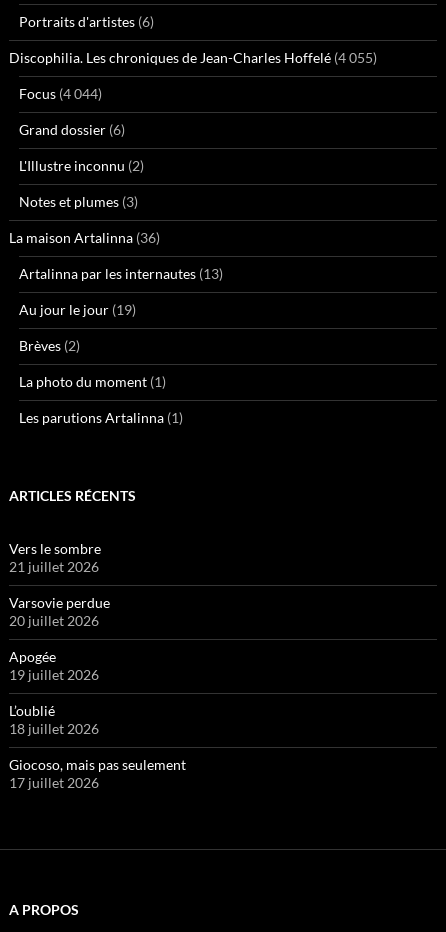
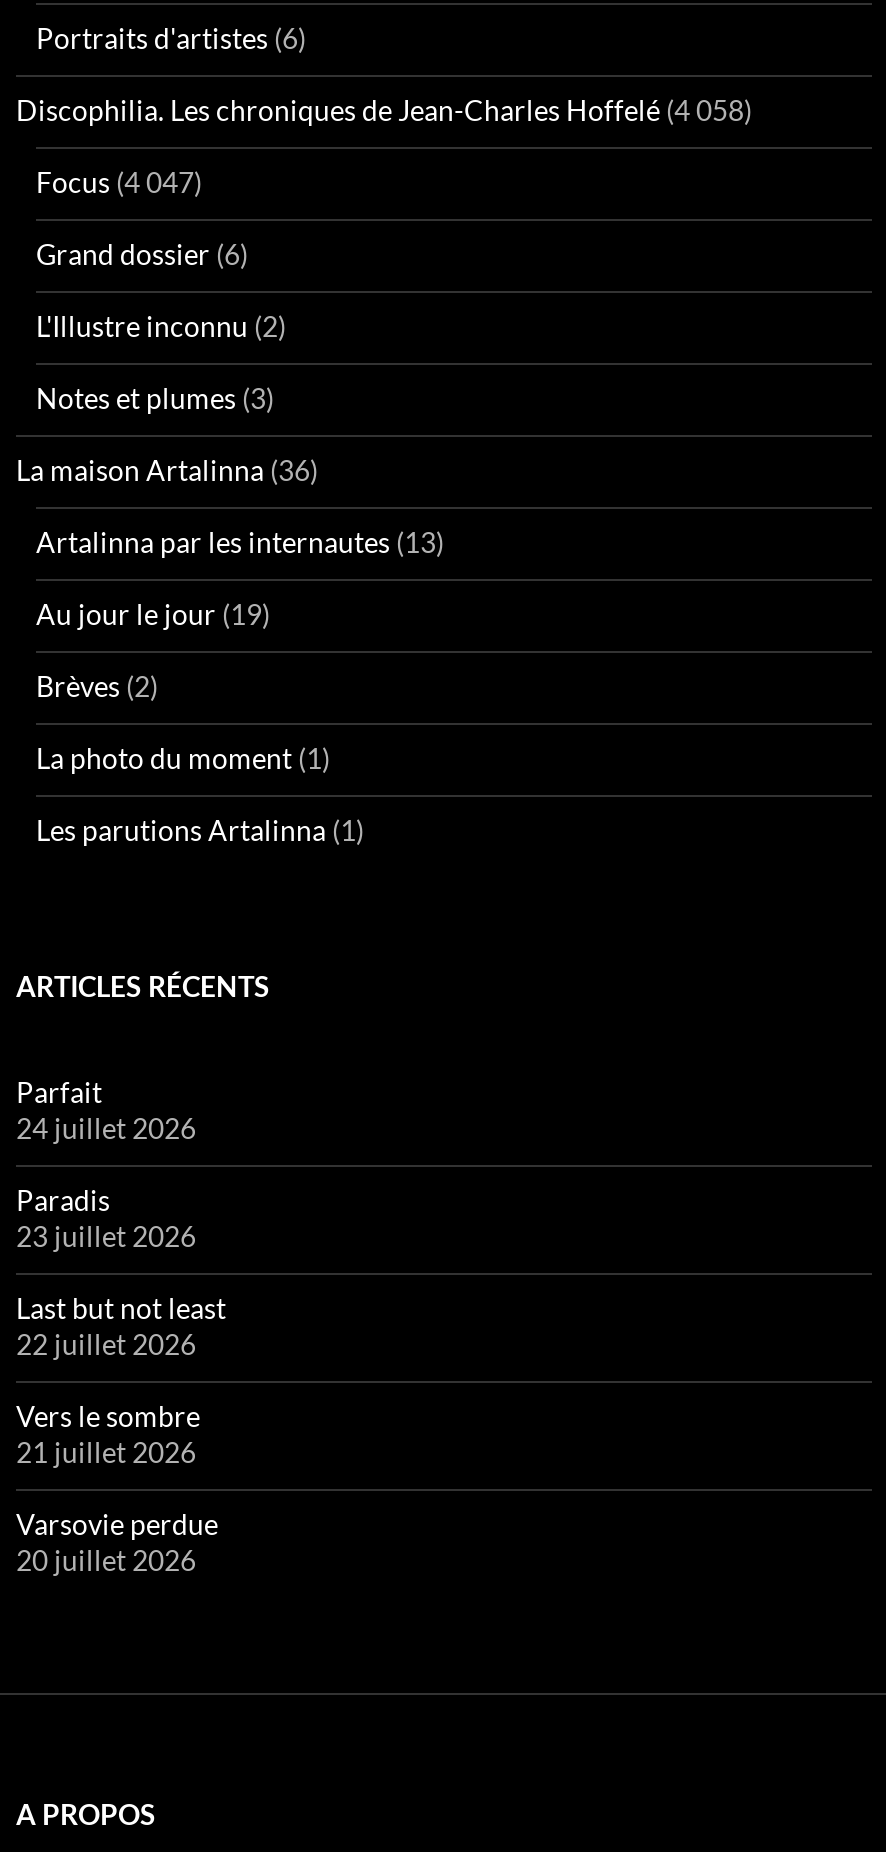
[9,49,377,66] Discophilia. Les chroniques de Jean-Charles Hoffelé (4 055) -> [16,92,752,126] Discophilia. Les chroniques de Jean-Charles Hoffelé (4 058)
[19,85,102,102] Focus (4 044) -> [36,164,202,198] Focus (4 047)
none -> [16,1074,226,1360] Parfait | 24 juillet 2026 | Paradis | 23 juillet 2026 | Last but not least | 22 juillet 2026
moved [9,540,110,629] -> [16,1398,218,1576]: Vers le sombre | 21 juillet 2026 | Varsovie perdue | 20 juillet 2026
[9,648,186,791] Apogée | 19 juillet 2026 | L’oublié | 18 juillet 2026 | Giocoso, mais pas seulement | 17 juillet 2026 -> none

